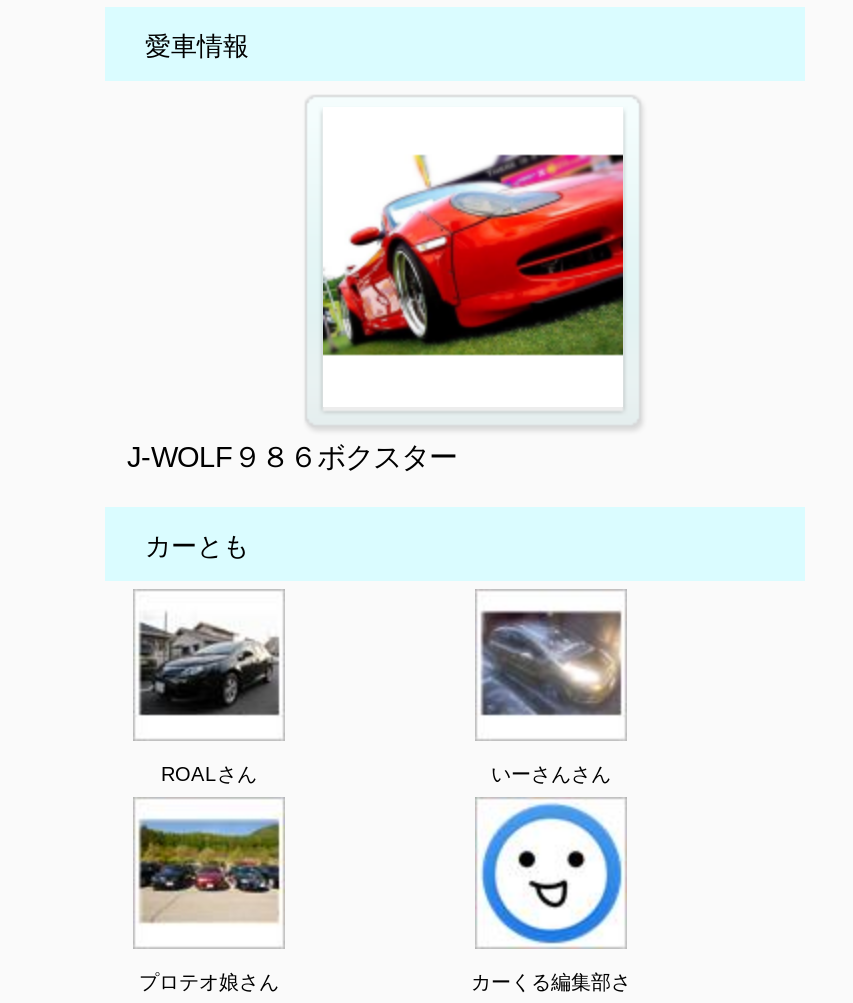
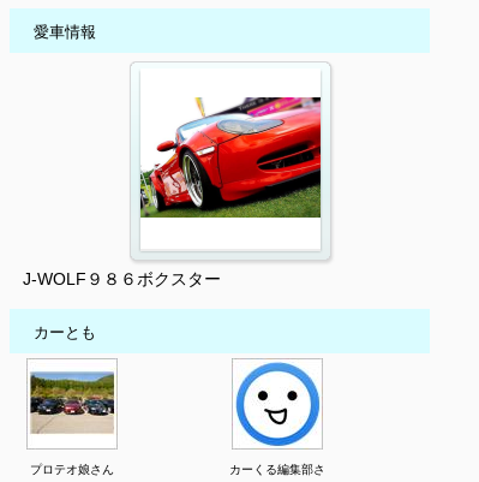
[139,619,281,717] [image] -> none
[161,609,623,785] [image] | ROALさん | いーさんさん -> none

